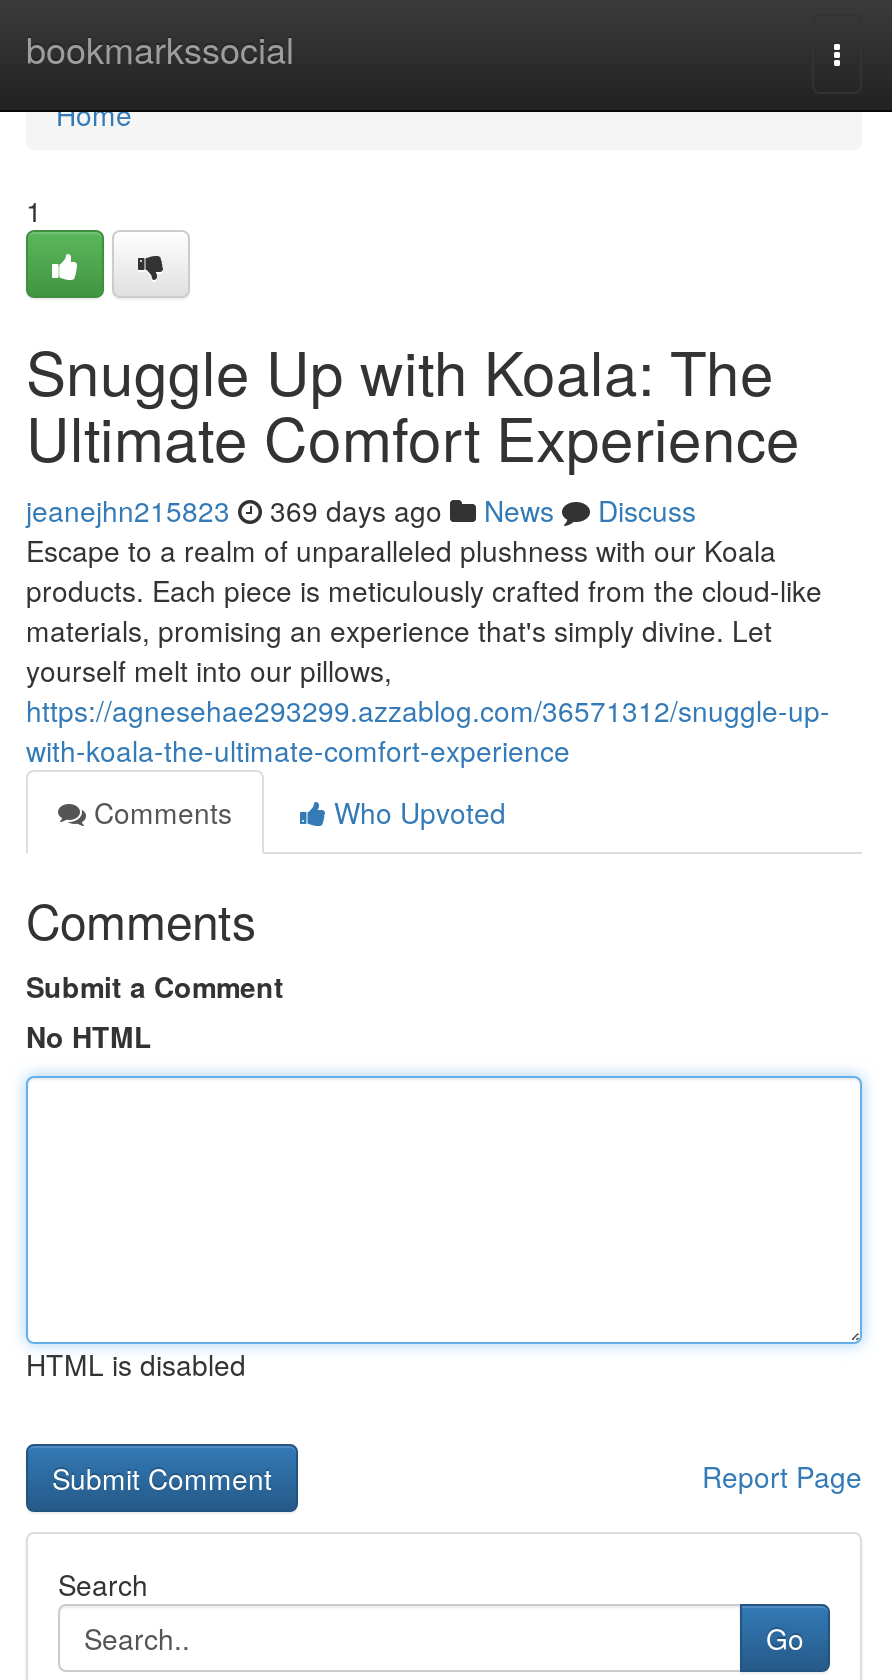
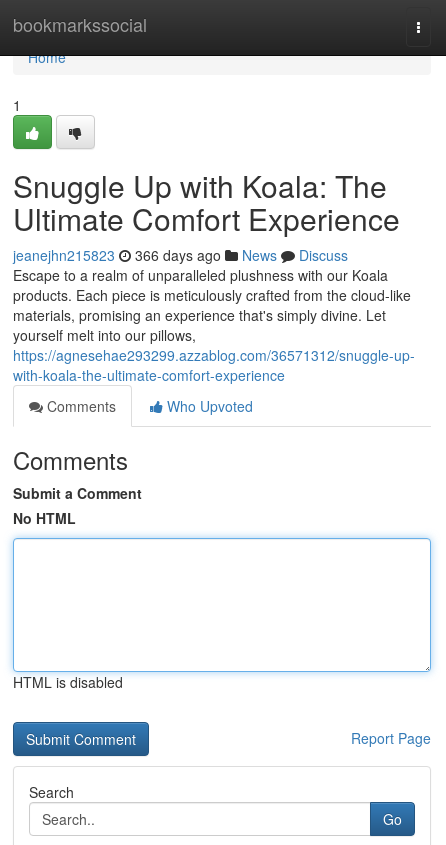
[26,490,696,530] jeanejhn215823 369 days ago News Discuss -> [13,245,348,265] jeanejhn215823 366 days ago News Discuss

